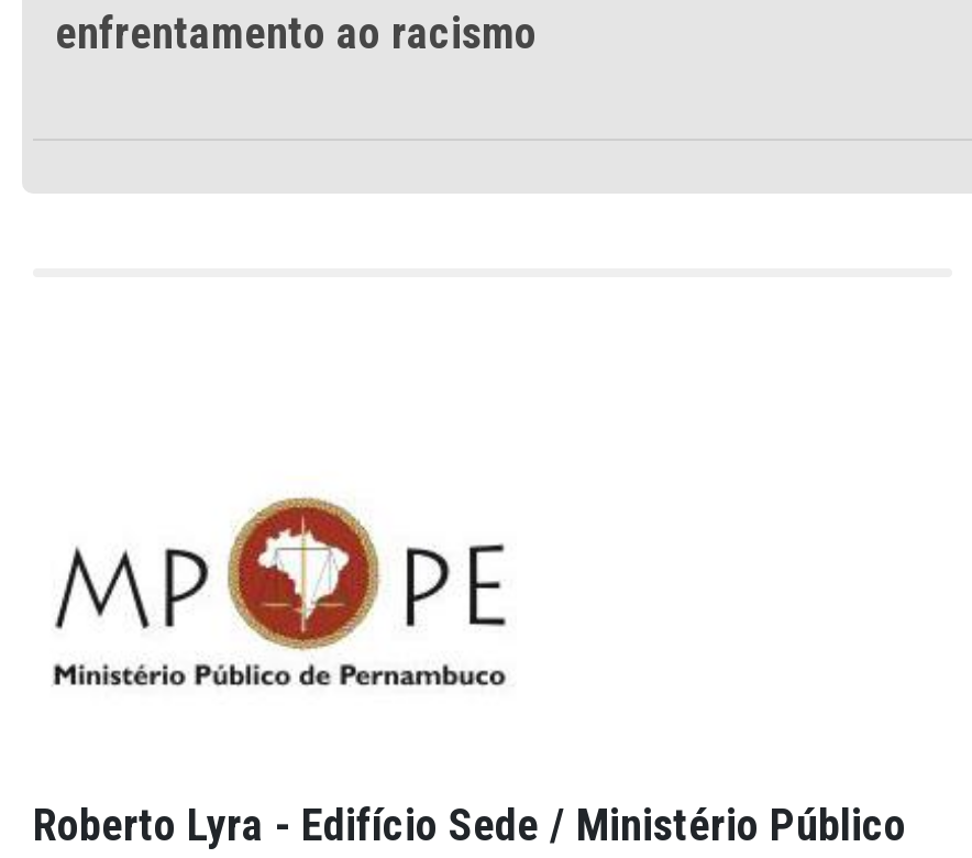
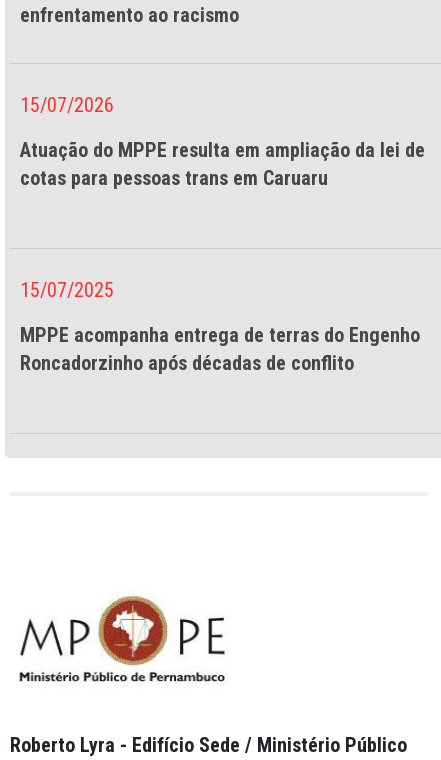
none -> [20,93,425,190] 15/07/2026 | Atuação do MPPE resulta em ampliação da lei de | cotas para pessoas trans em Caruaru
none -> [20,278,420,375] 15/07/2025 | MPPE acompanha entrega de terras do Engenho | Roncadorzinho após décadas de conflito

